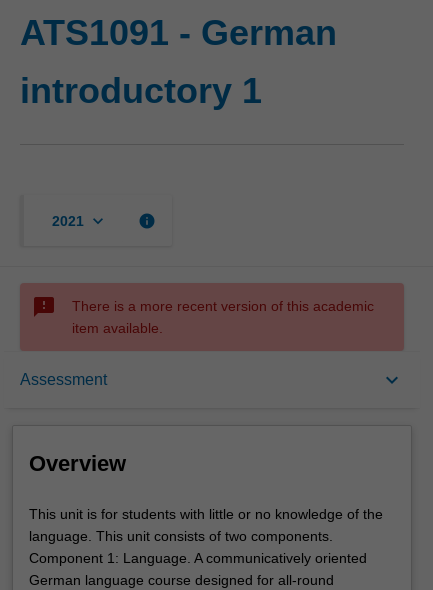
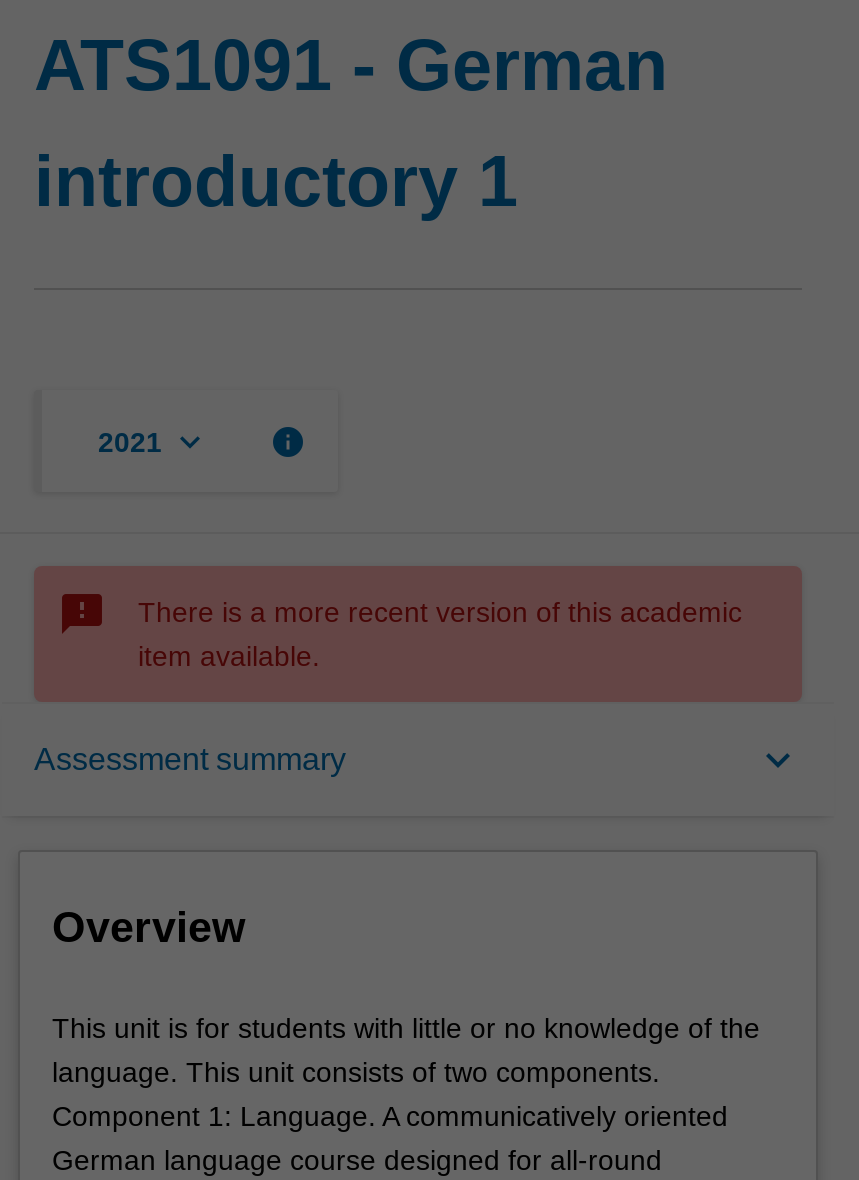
[20,371,107,388] Assessment -> [34,742,346,776] Assessment summary

